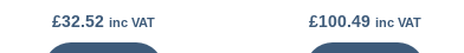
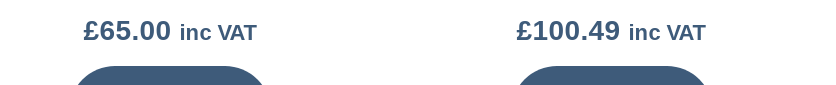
[52,12,155,30] £32.52 inc VAT -> [83,15,257,47] £65.00 inc VAT

